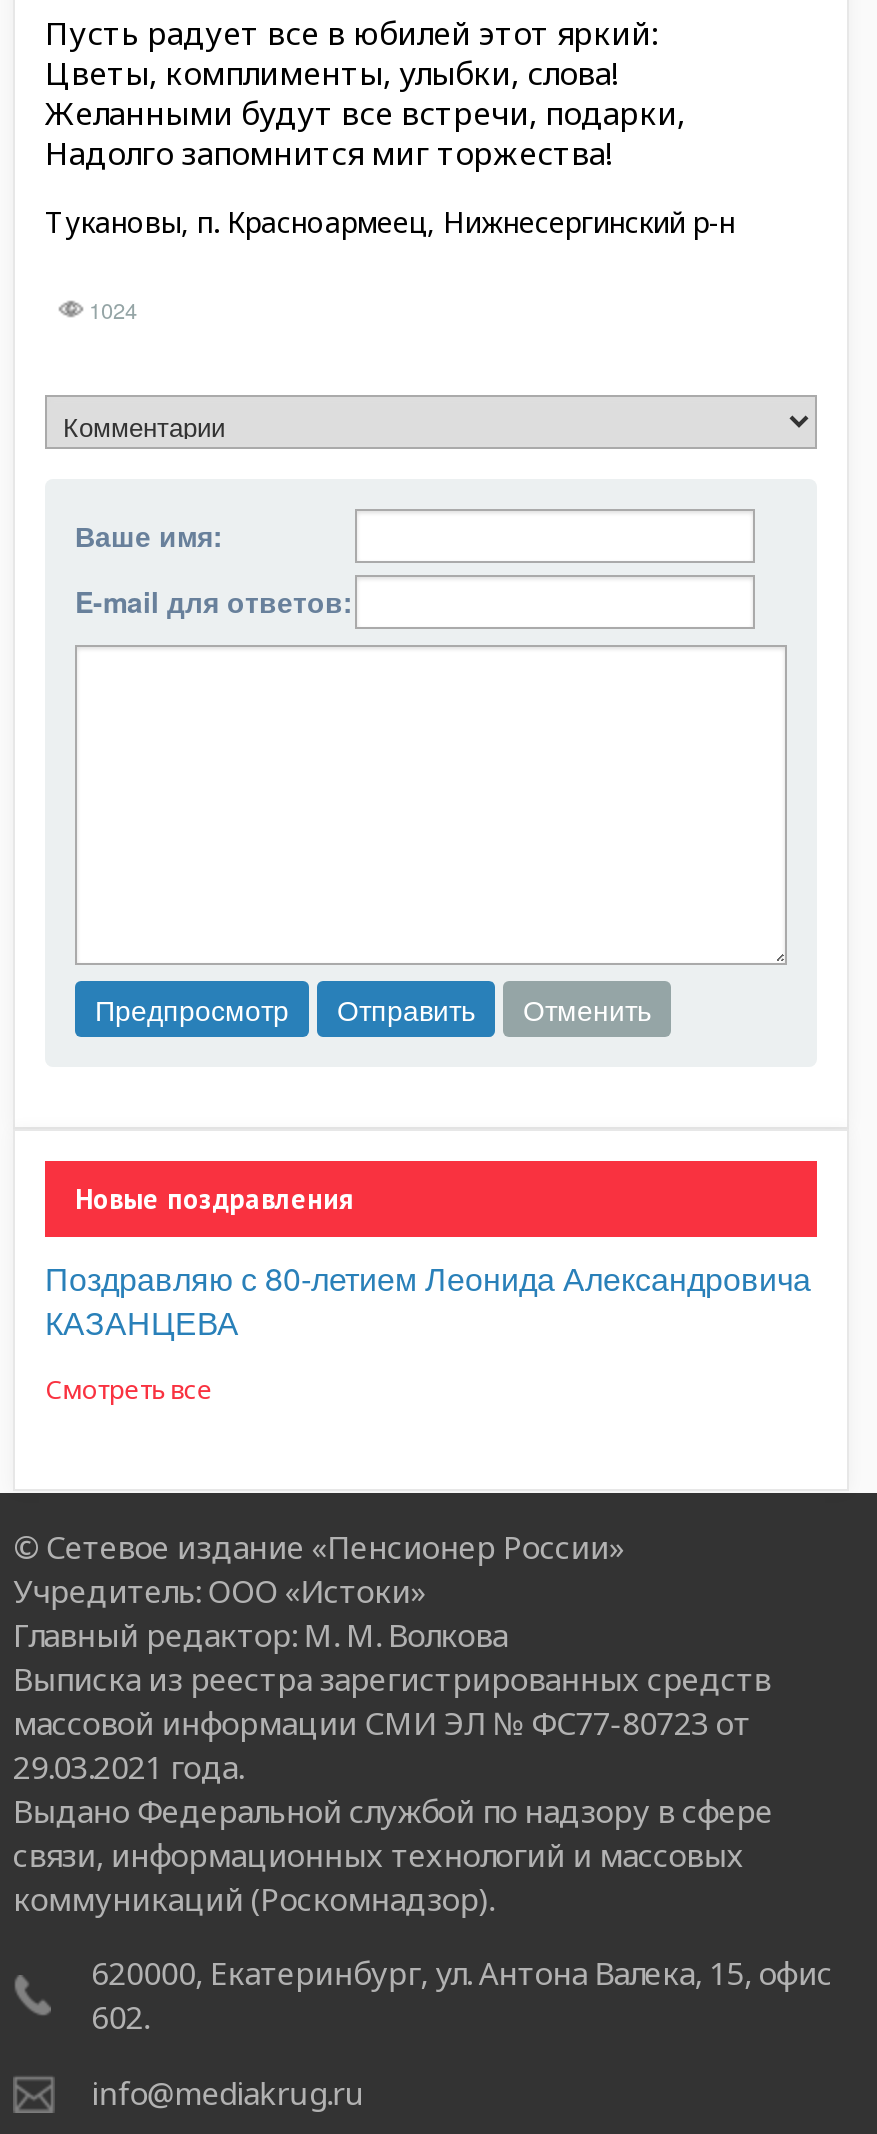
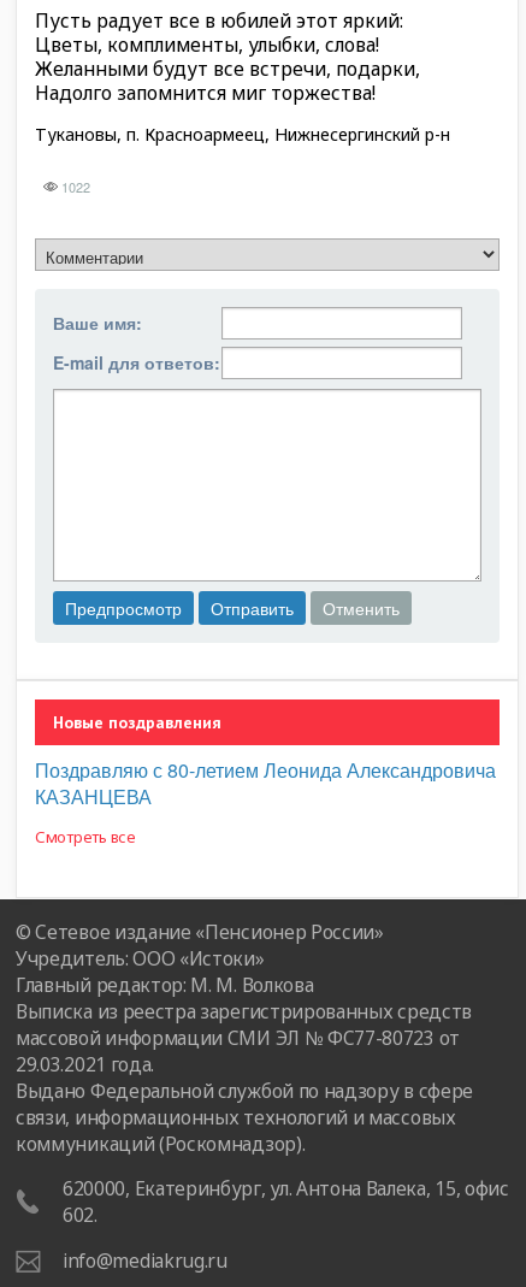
[89,294,137,326] 1024 -> [61,177,90,197] 1022

